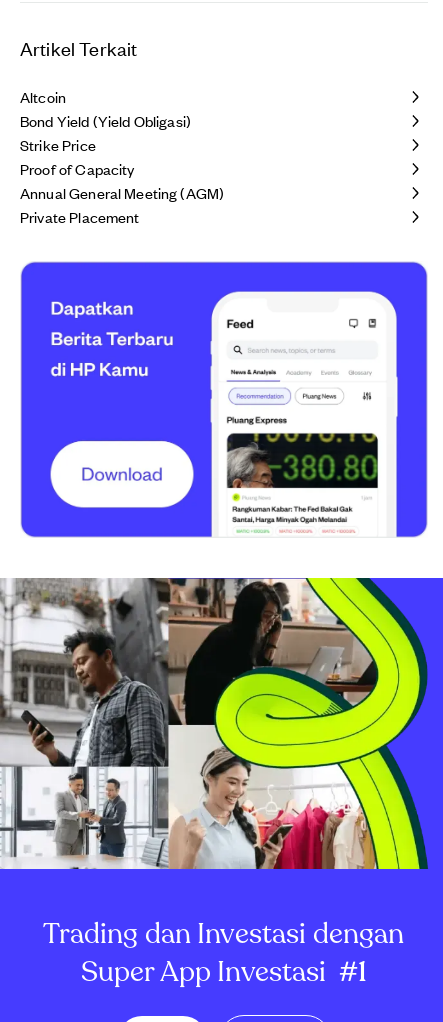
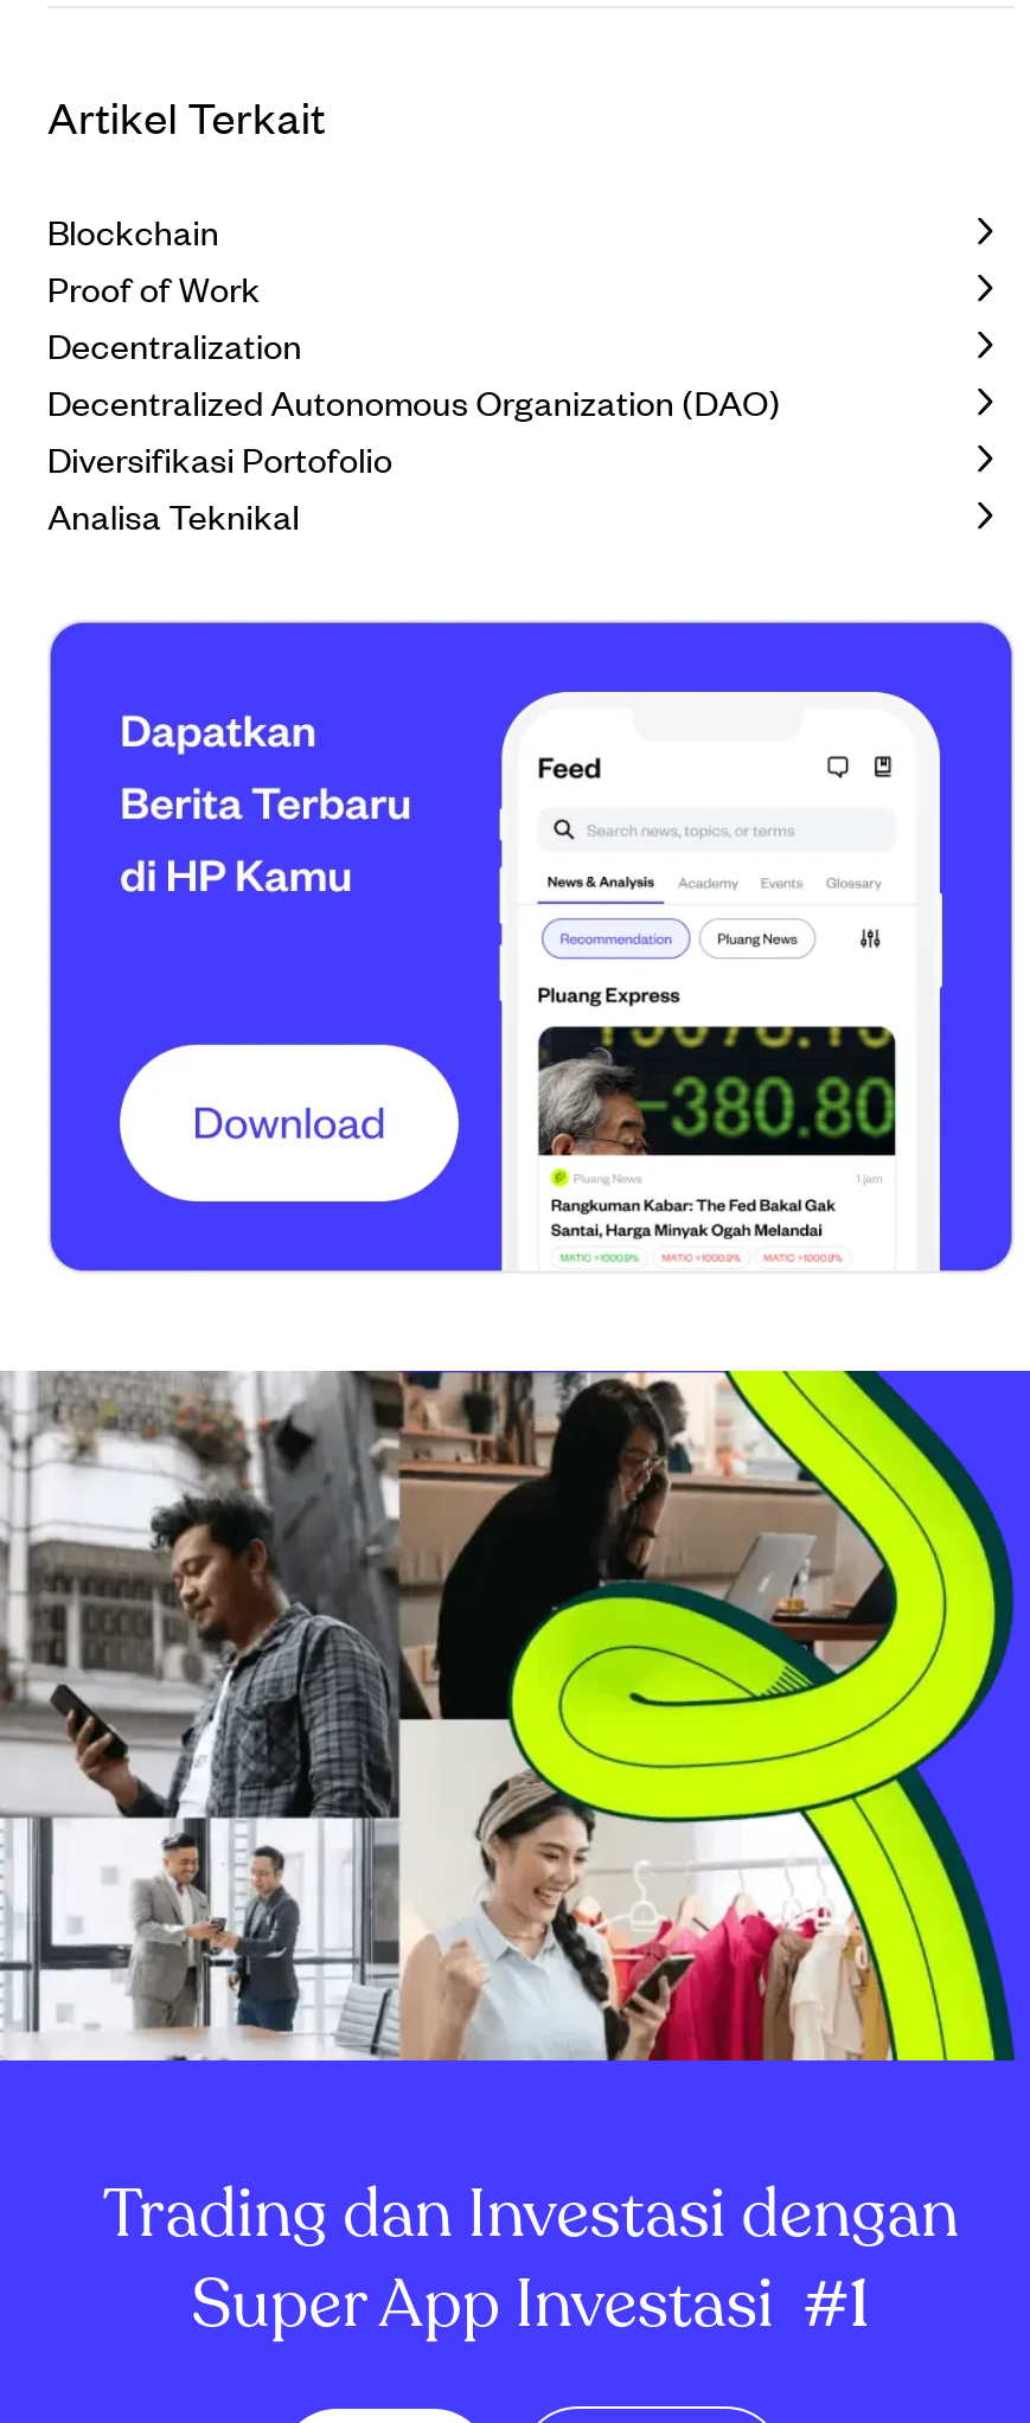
[20,86,224,227] Altcoin | Bond Yield (Yield Obligasi) | Strike Price | Proof of Capacity | Annual General Meeting (AGM) | Private Placement -> [47,205,781,539] Blockchain | Proof of Work | Decentralization | Decentralized Autonomous Organization (DAO) | Diversifikasi Portofolio | Analisa Teknikal

